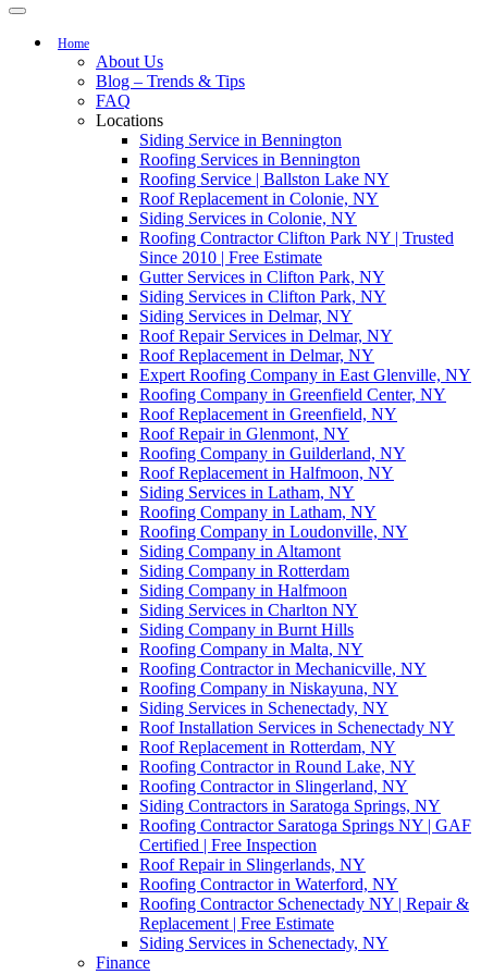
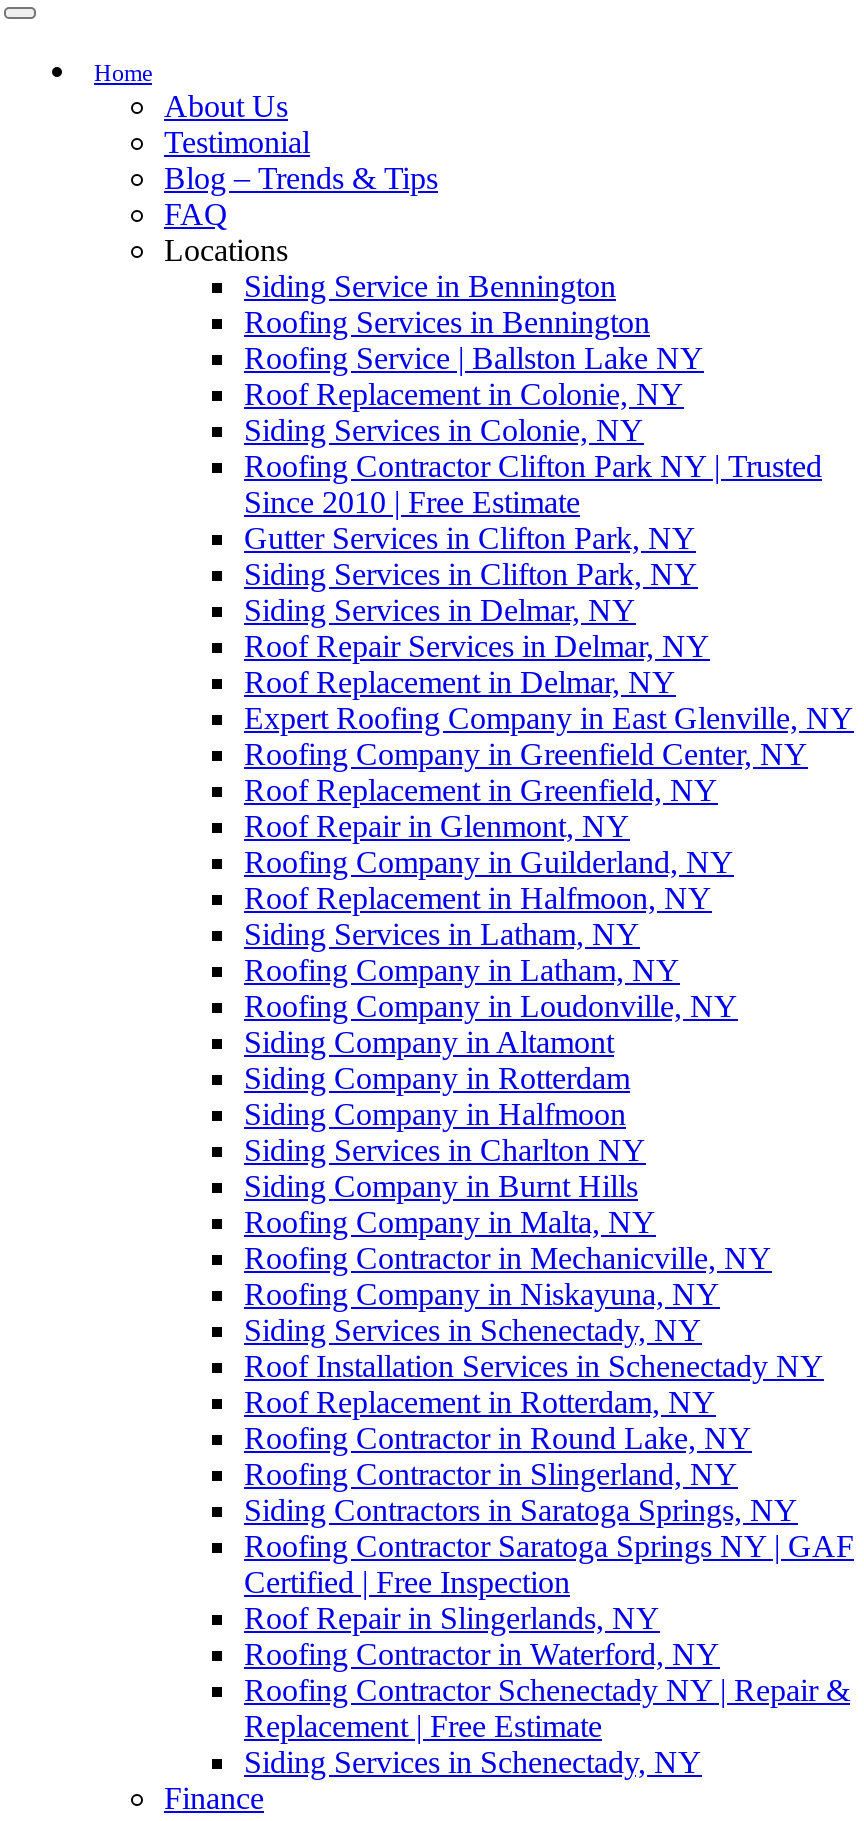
none -> [164,125,310,159] Testimonial

